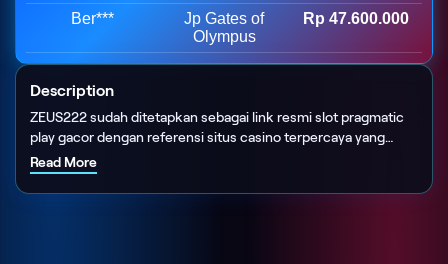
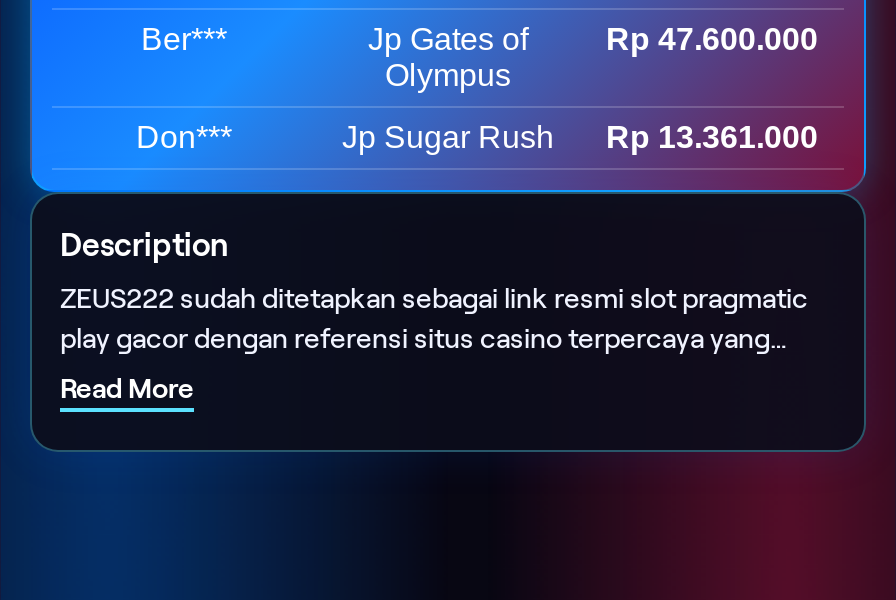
none -> [136,120,818,154] Don*** | Jp Sugar Rush | Rp 13.361.000

